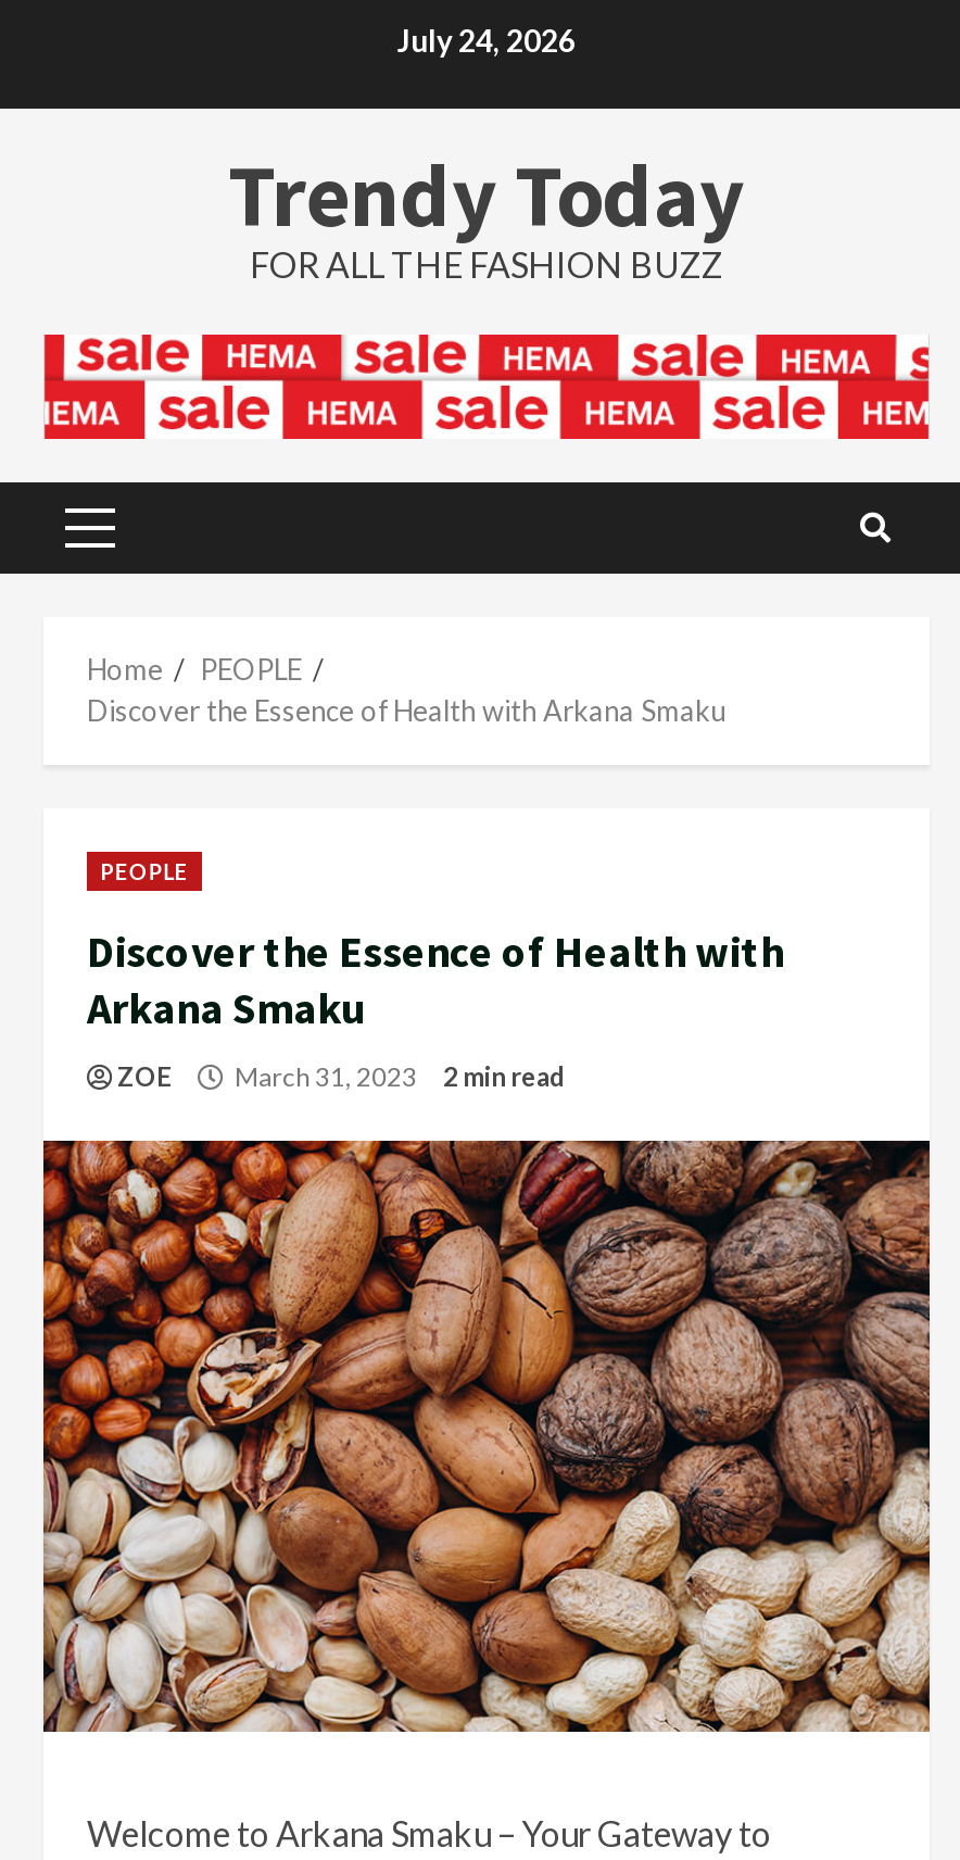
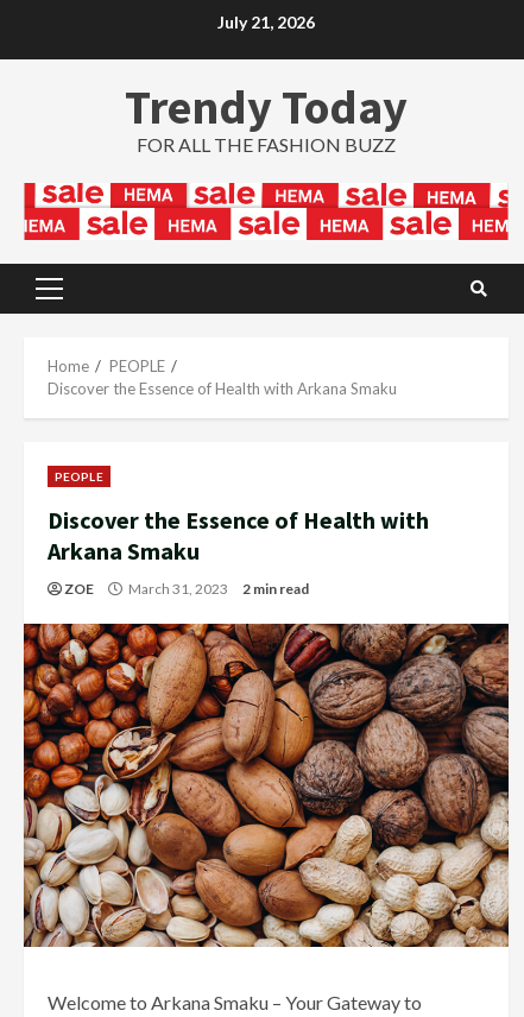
[397,21,576,58] July 24, 2026 -> [217,11,315,31] July 21, 2026

